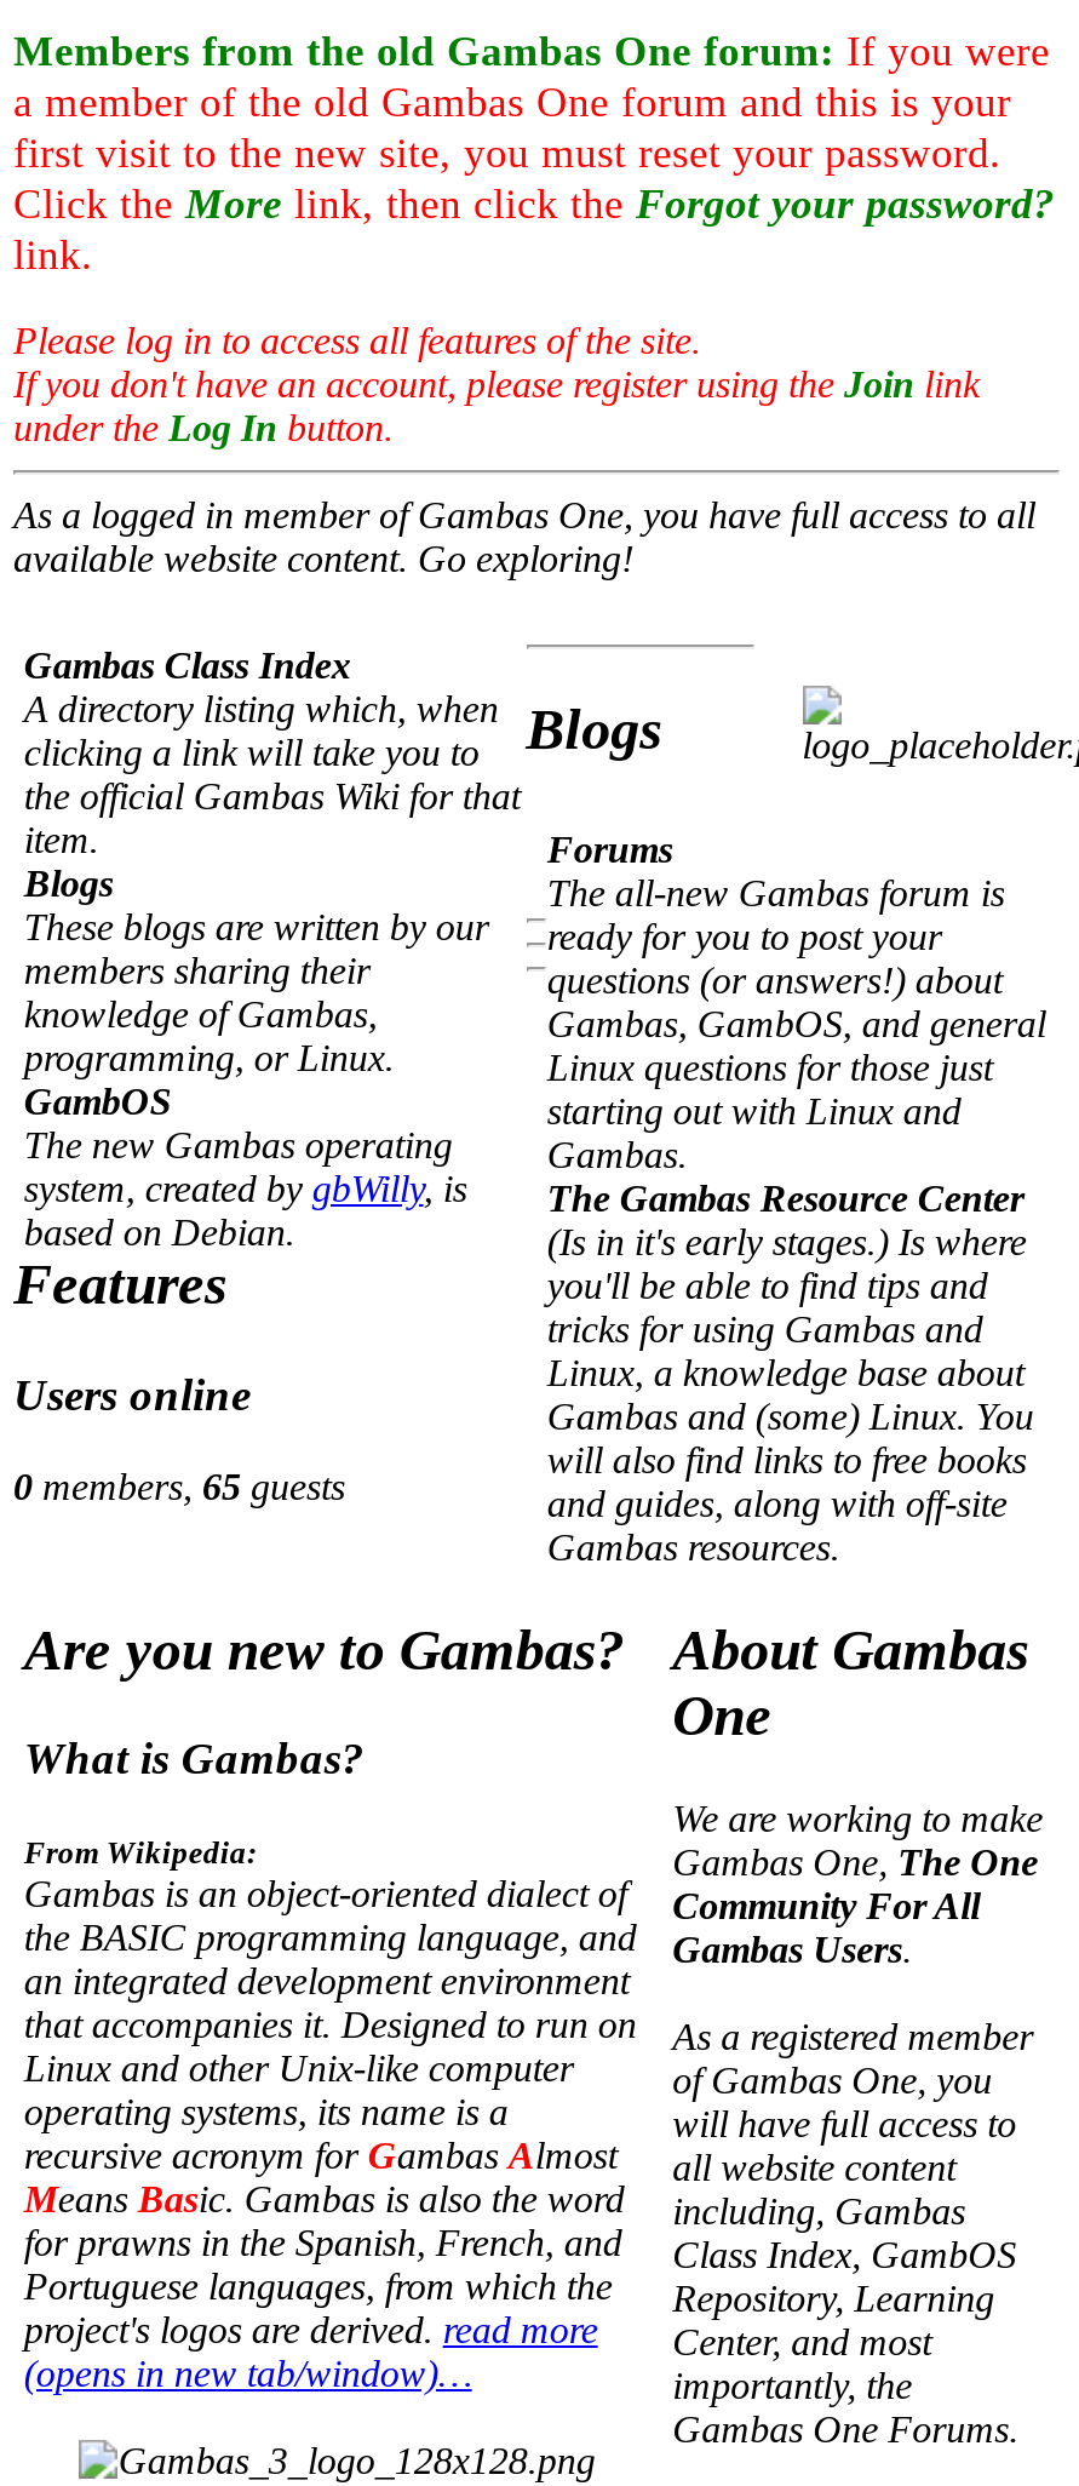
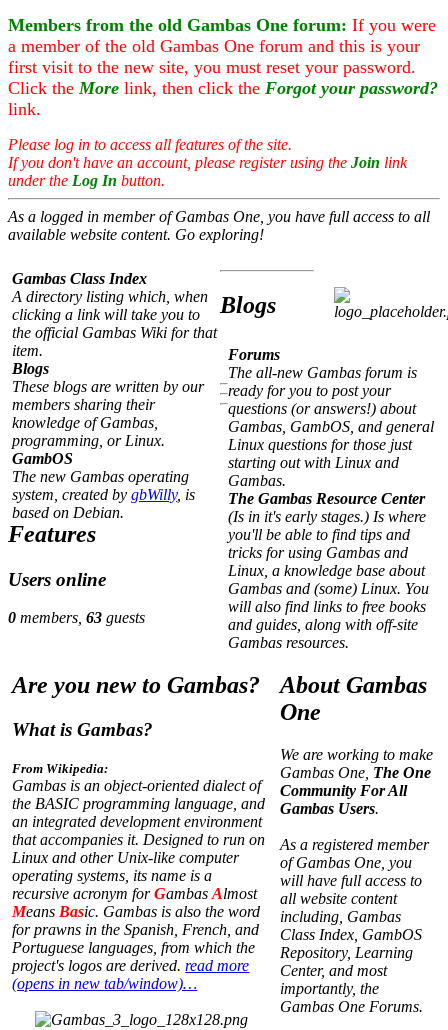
[13,1467,345,1508] 0 members, 65 guests -> [8,609,145,626] 0 members, 63 guests

